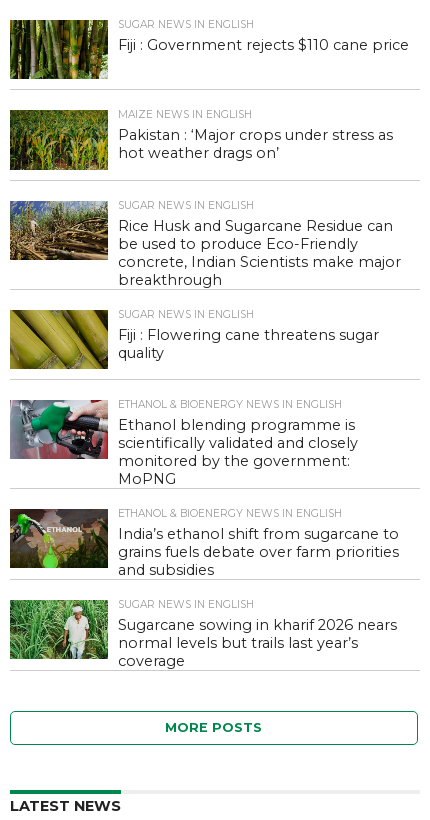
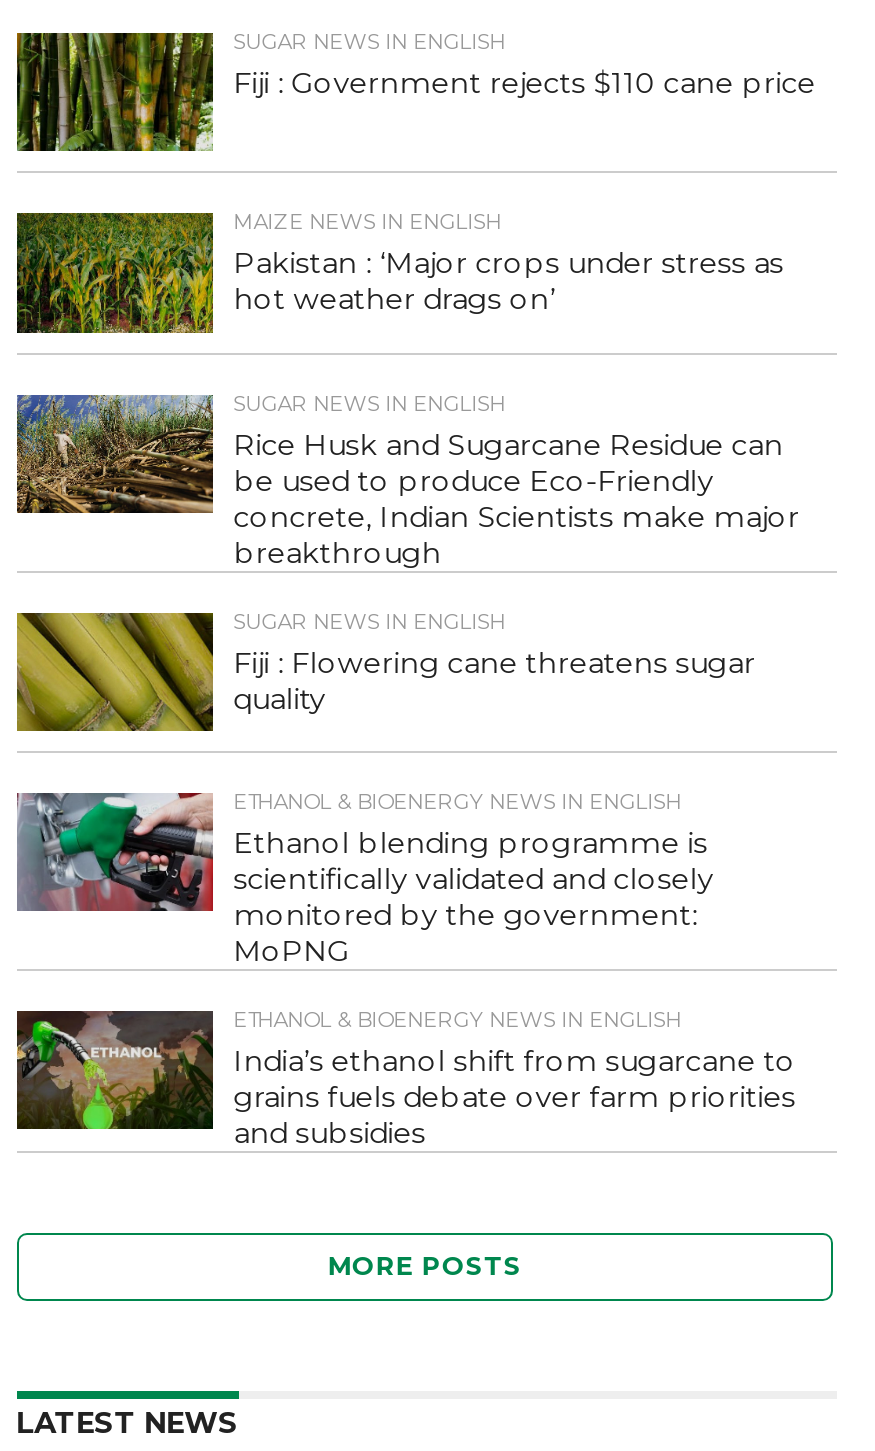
[9,598,397,670] [image] | SUGAR NEWS IN ENGLISH | Sugarcane sowing in kharif 2026 nears | normal levels but trails last year’s | coverage -> none

